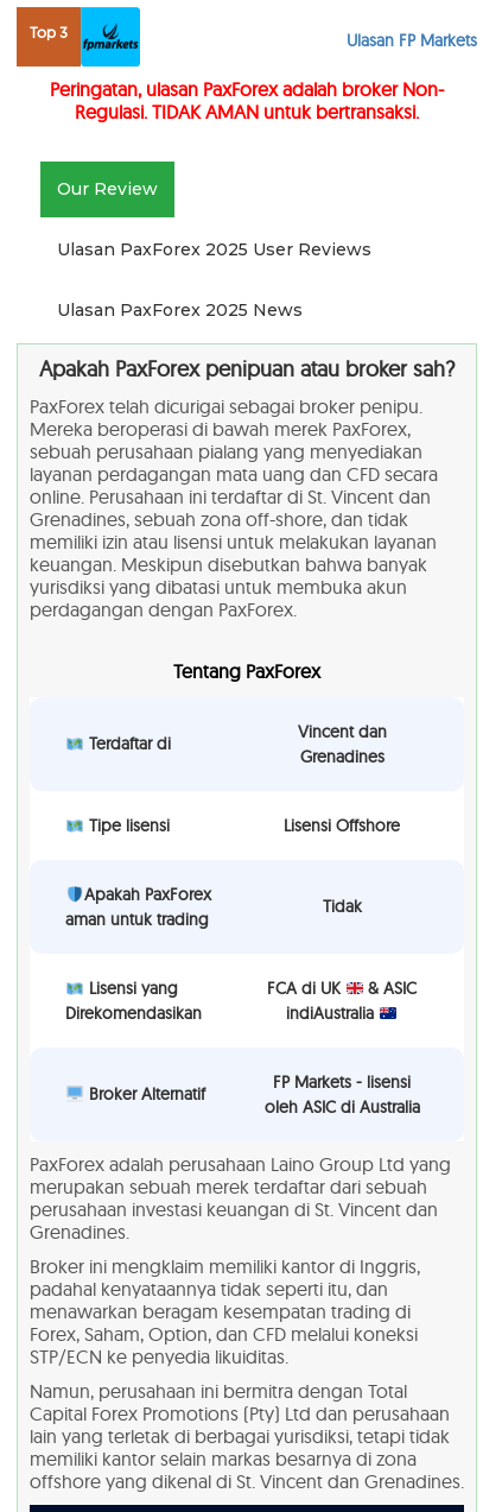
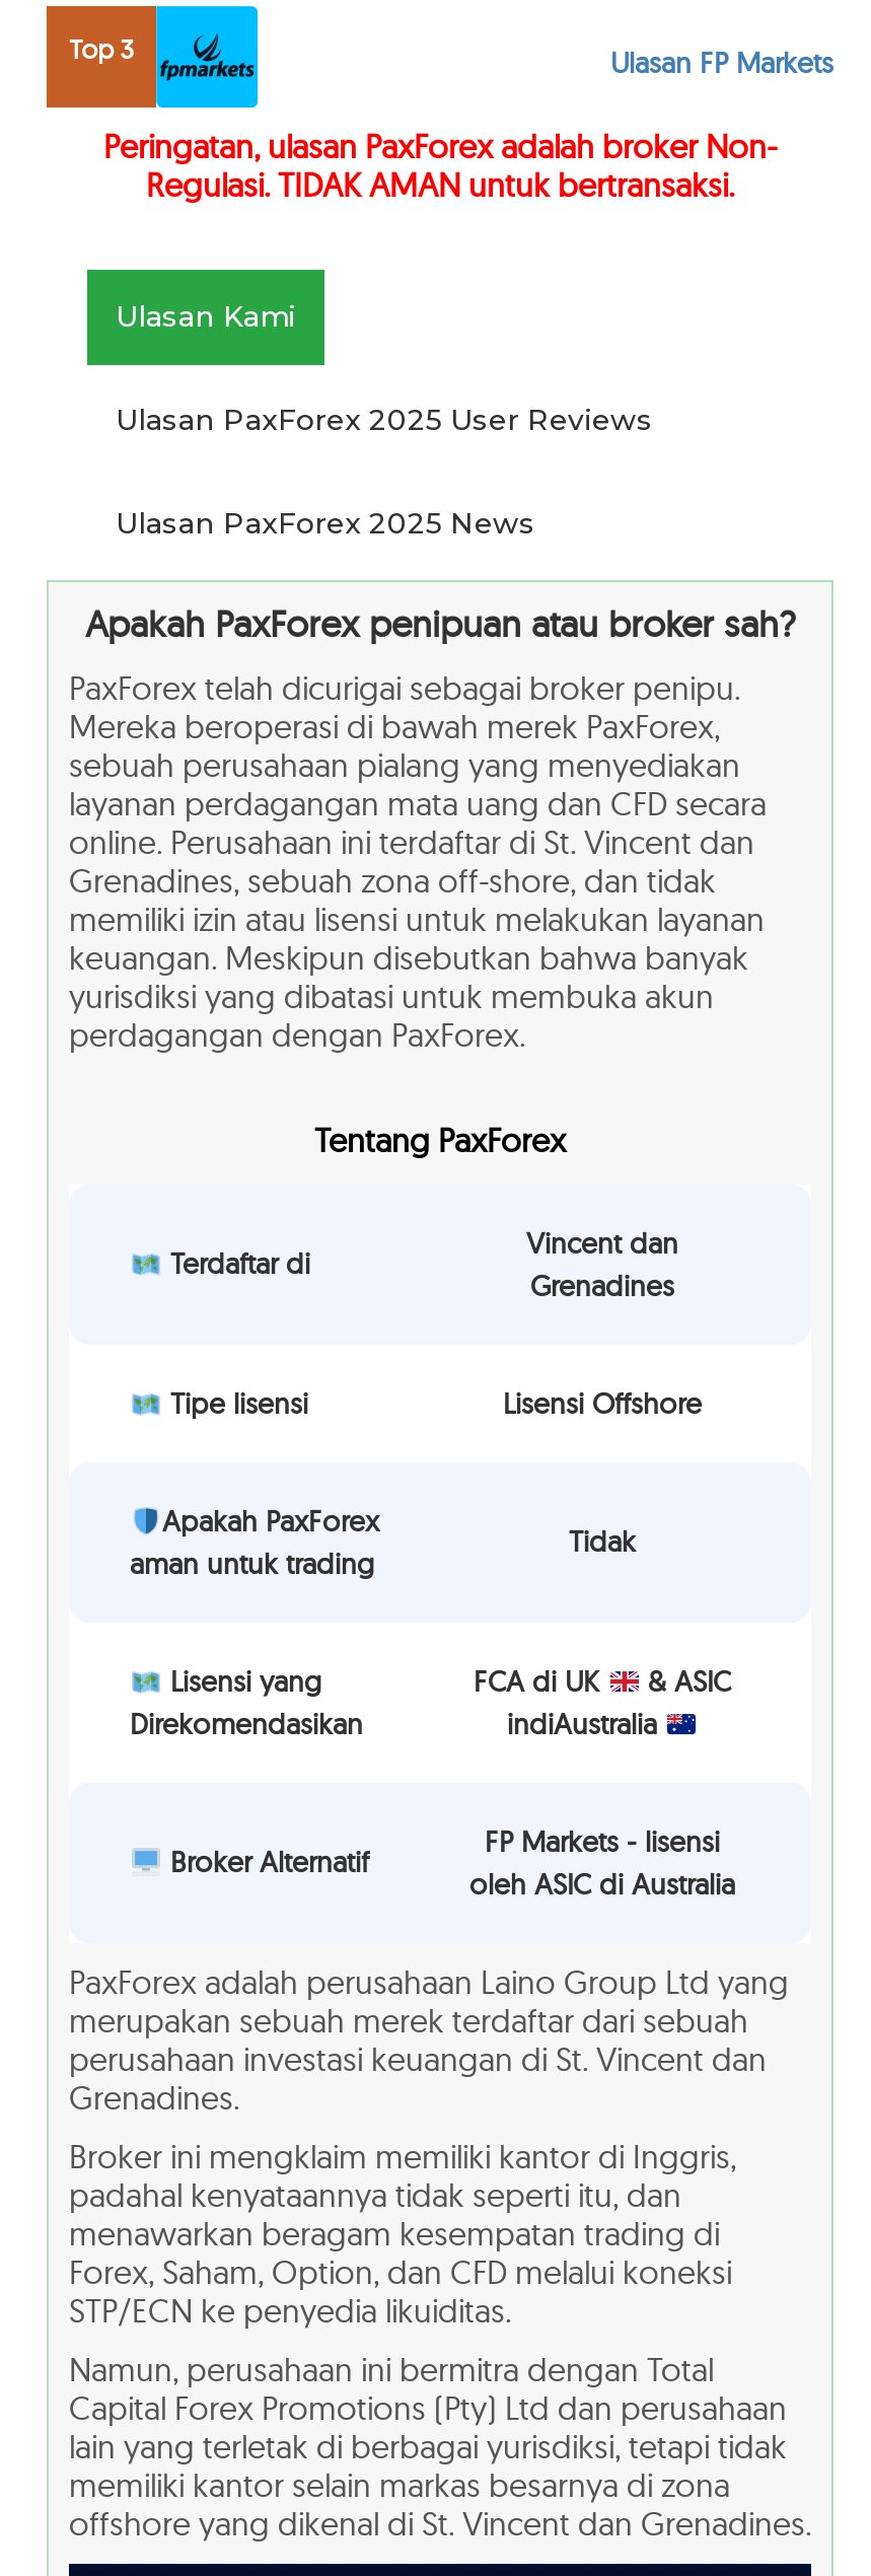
[57,179,158,200] Our Review -> [116,299,296,335] Ulasan Kami

